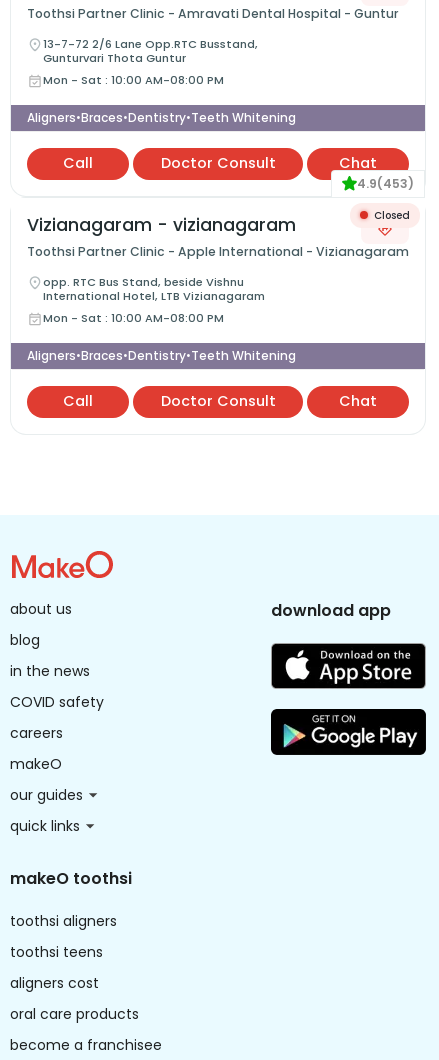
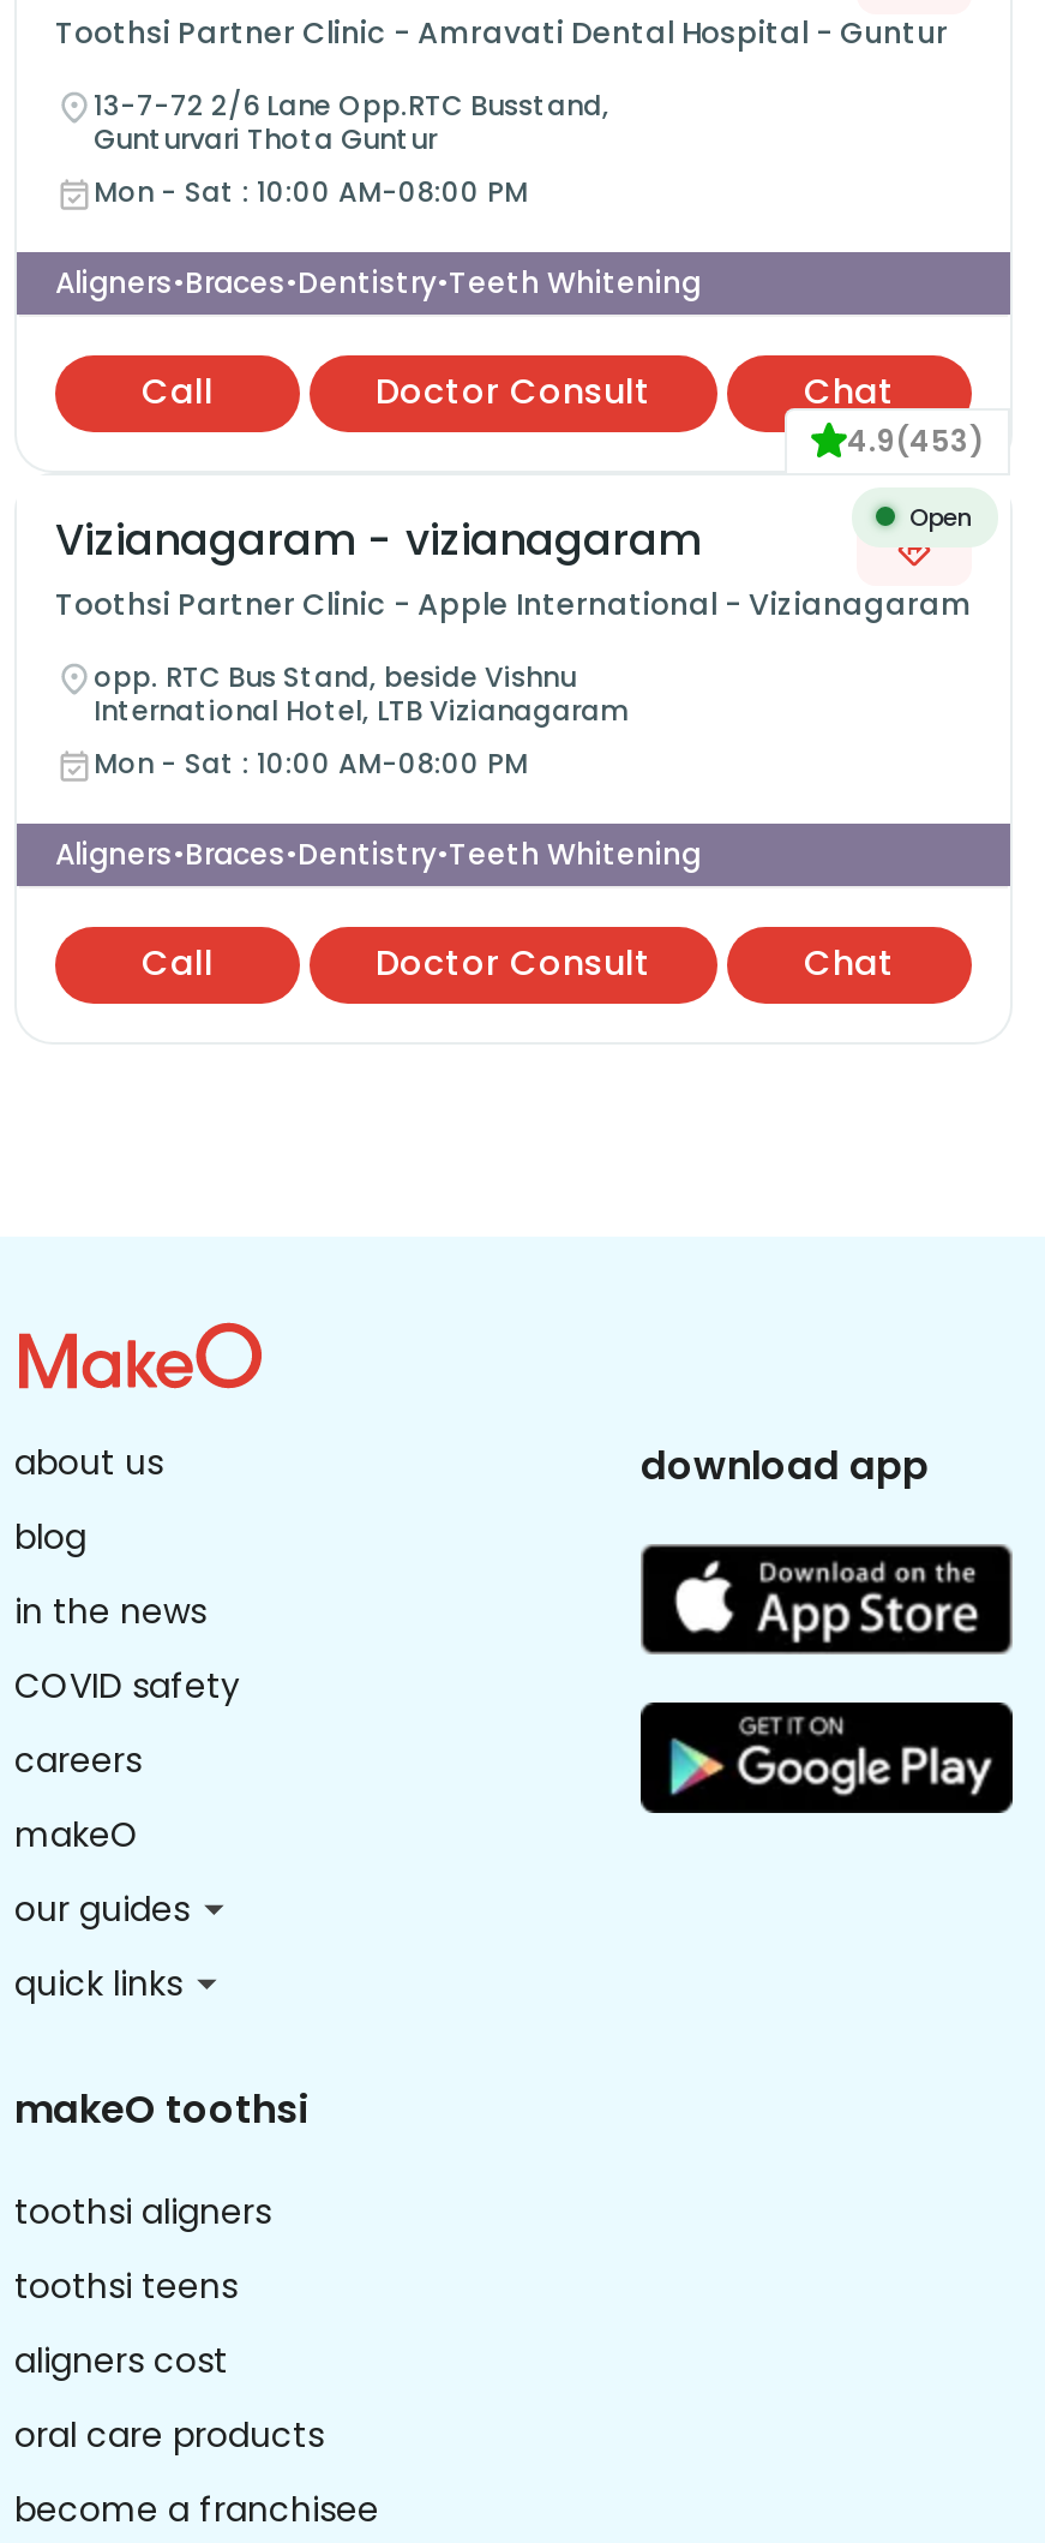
[374,207,410,222] Closed -> [909,498,974,534] Open

